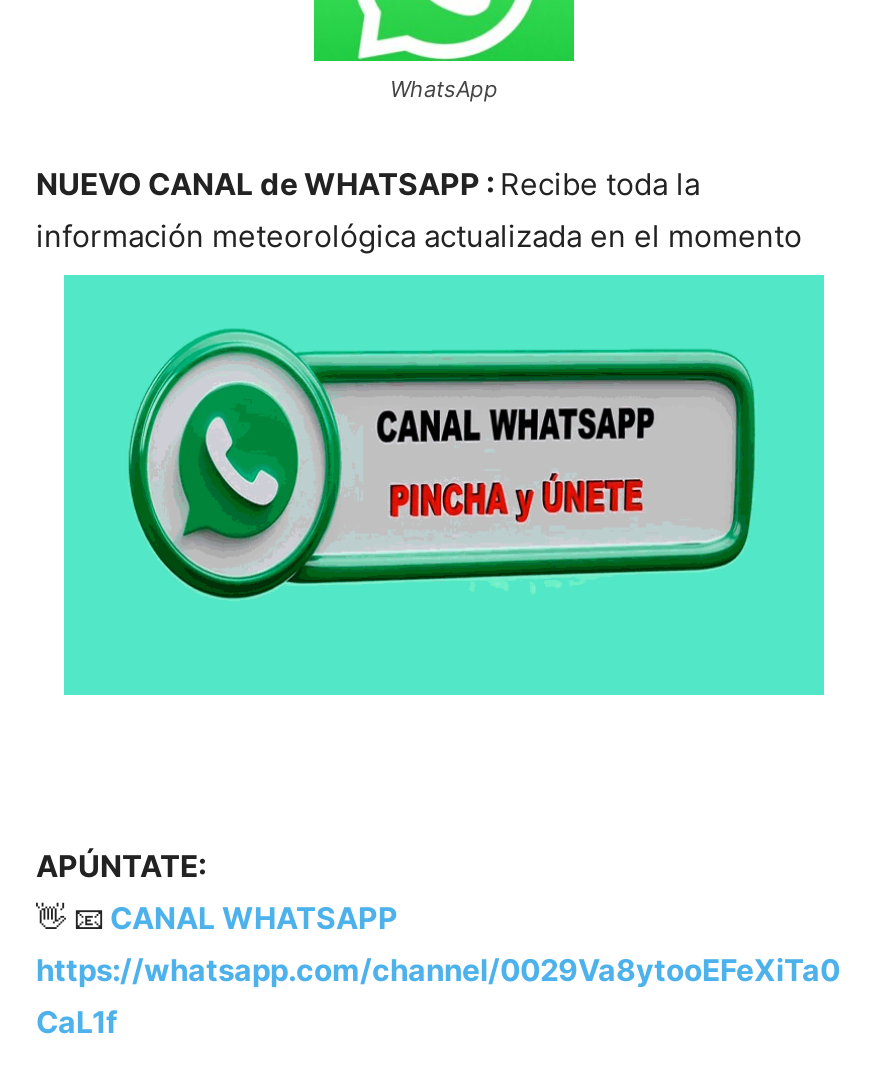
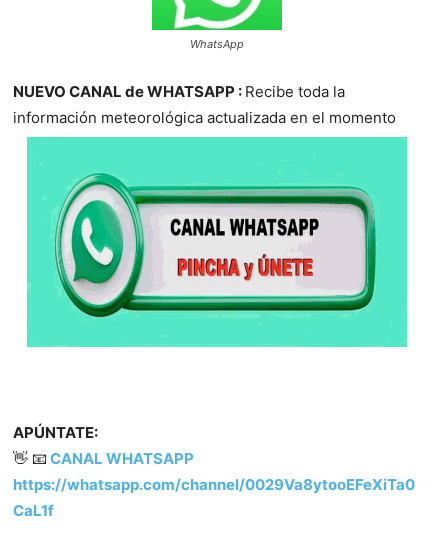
[122,328,760,634] [image] -> [55,165,376,318] [image]

